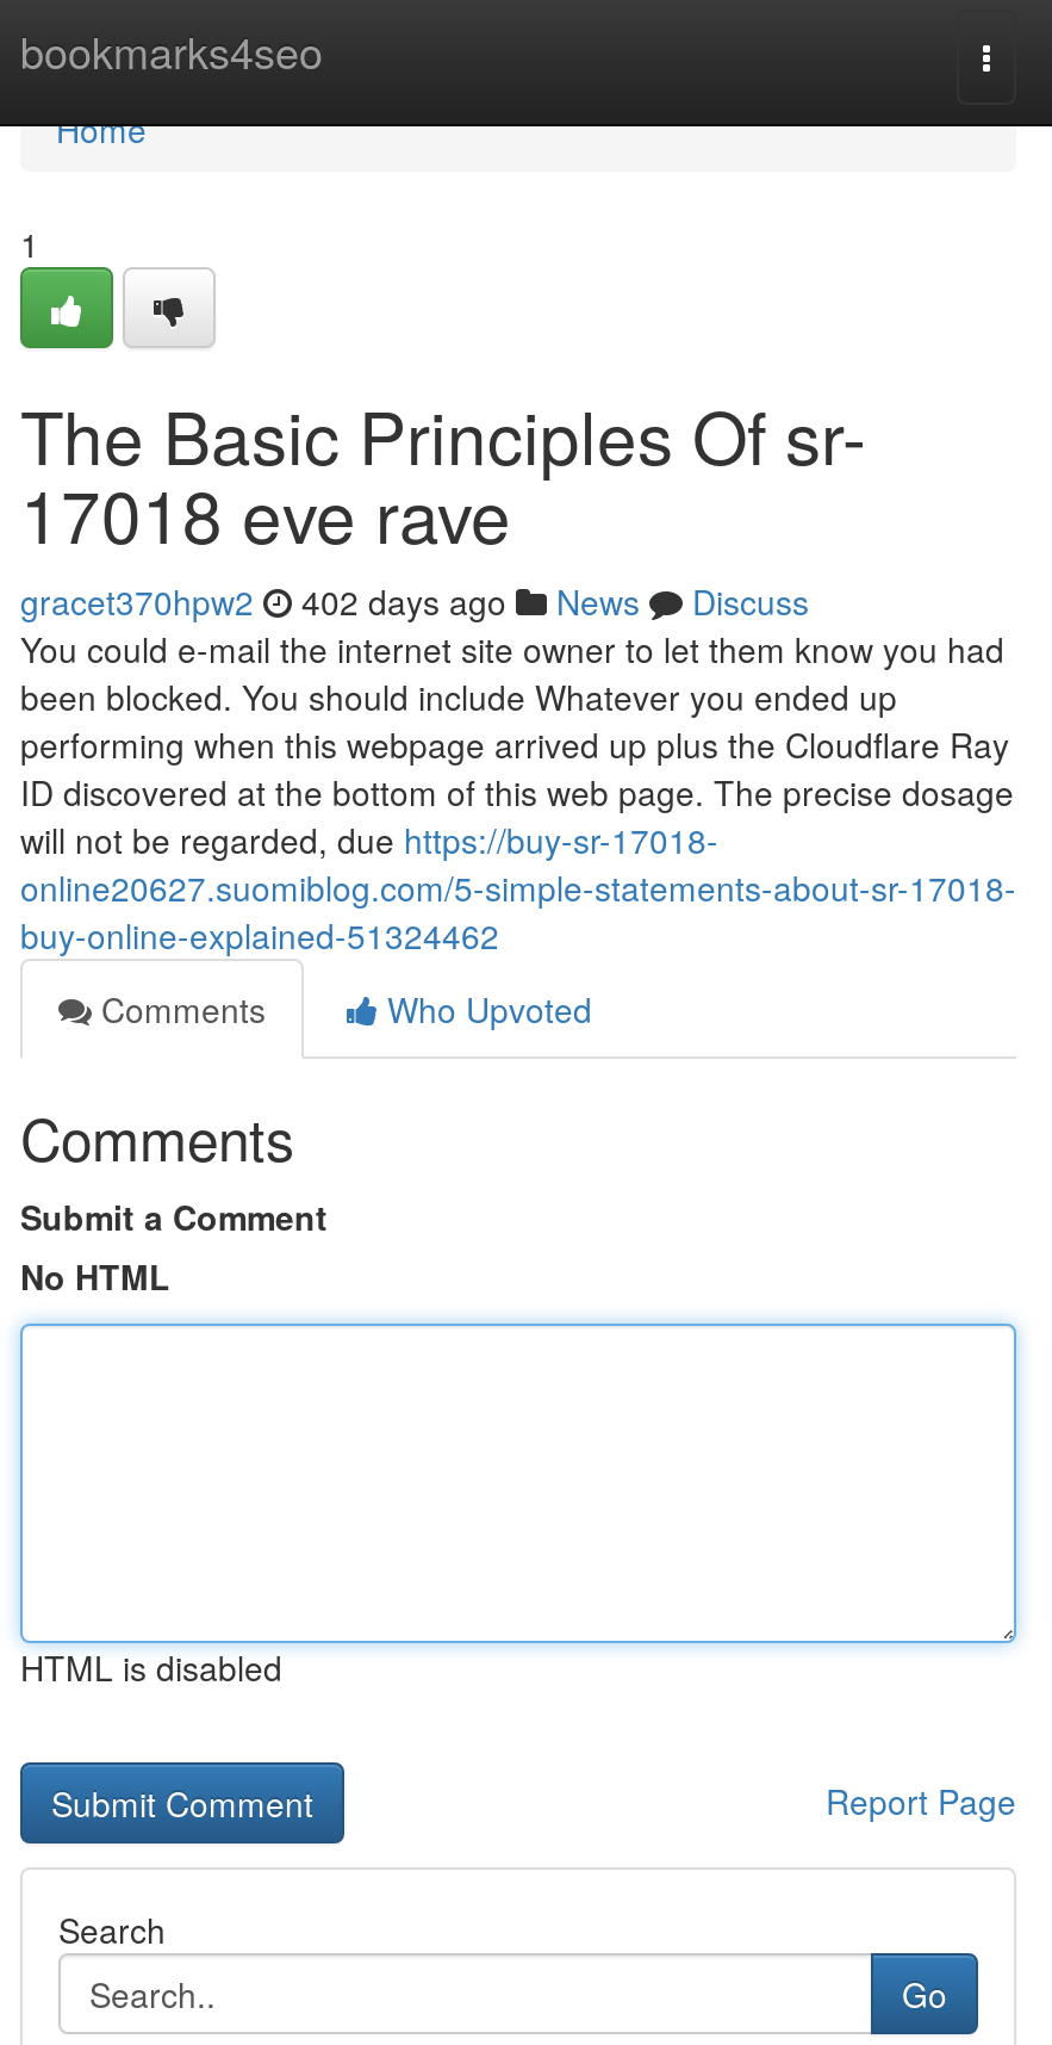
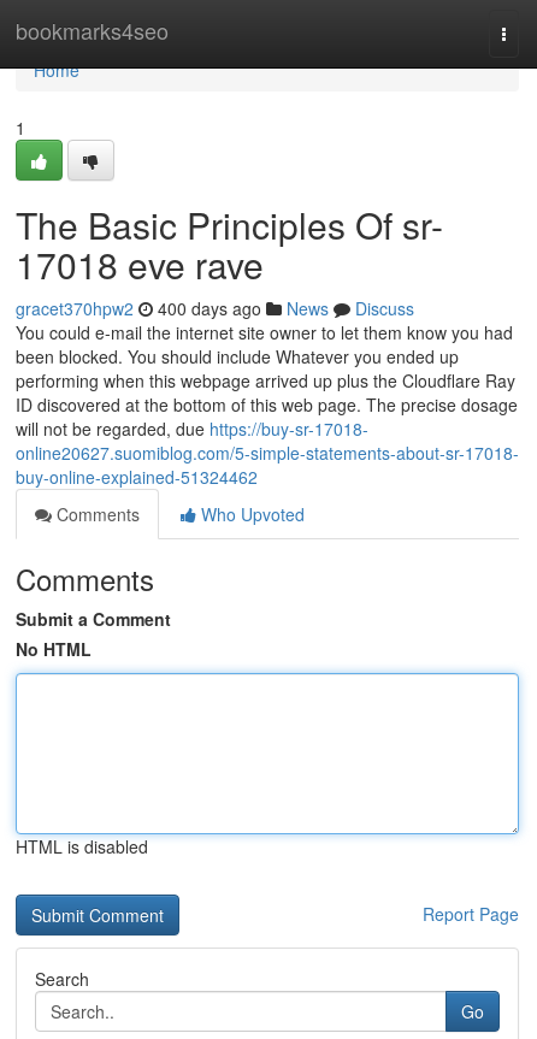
[20,577,809,625] gracet370hpw2 402 days ago News Discuss -> [16,296,414,320] gracet370hpw2 400 days ago News Discuss

